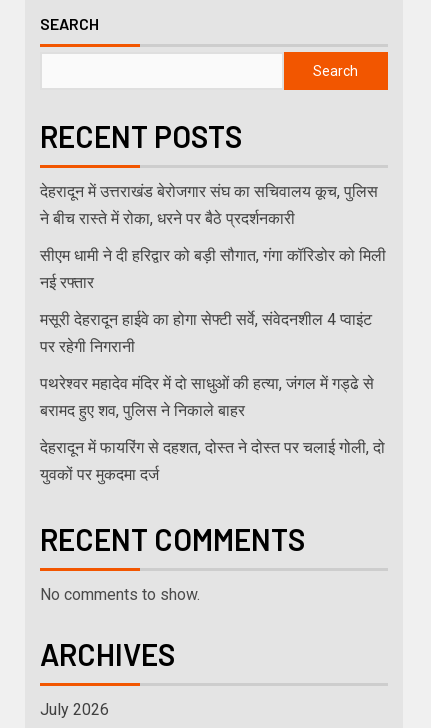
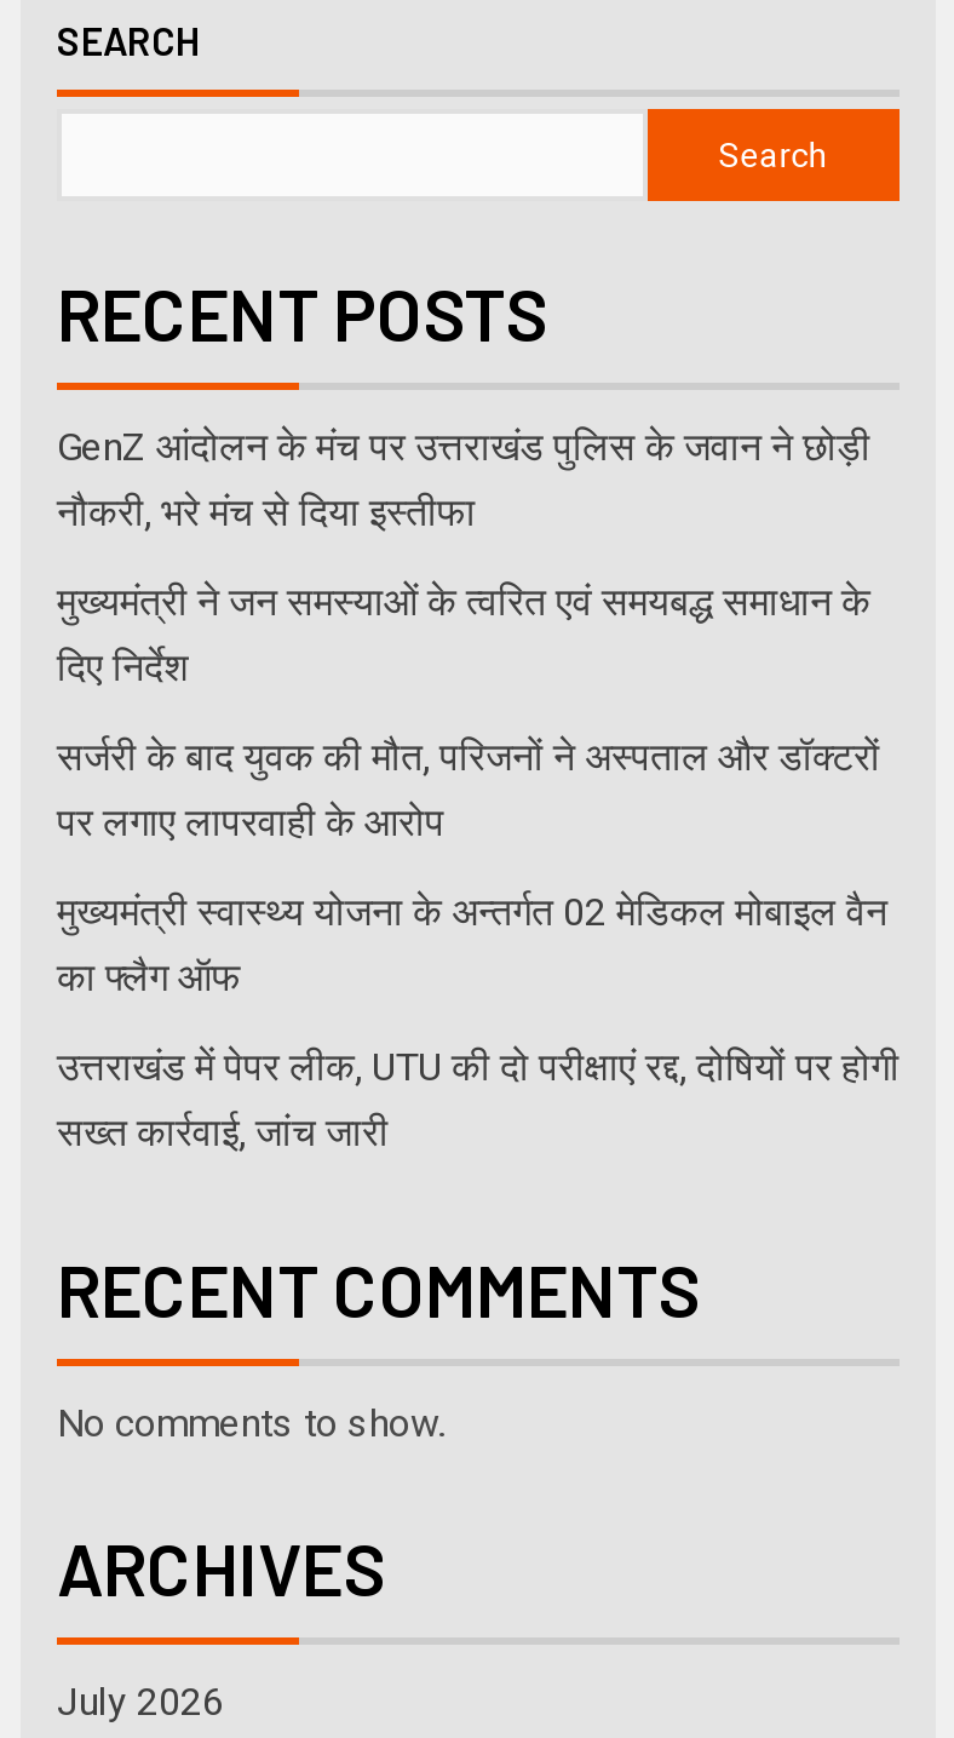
[40,182,378,228] देहरादून में उत्तराखंड बेरोजगार संघ का सचिवालय कूच, पुलिस | ने बीच रास्ते में रोका, धरने पर बैठे प्रदर्शनकारी -> [57,423,870,535] GenZ आंदोलन के मंच पर उत्तराखंड पुलिस के जवान ने छोड़ी | नौकरी, भरे मंच से दिया इस्तीफा
[40,246,386,292] सीएम धामी ने दी हरिद्वार को बड़ी सौगात, गंगा कॉरिडोर को मिली | नई रफ्तार -> [57,578,870,690] मुख्यमंत्री ने जन समस्याओं के त्वरित एवं समयबद्ध समाधान के | दिए निर्देश
[40,310,372,356] मसूरी देहरादून हाईवे का होगा सेफ्टी सर्वे, संवेदनशील 4 प्वाइंट | पर रहेगी निगरानी -> [57,733,880,845] सर्जरी के बाद युवक की मौत, परिजनों ने अस्पताल और डॉक्टरों | पर लगाए लापरवाही के आरोप
[40,374,374,420] पथरेश्वर महादेव मंदिर में दो साधुओं की हत्या, जंगल में गड्ढे से | बरामद हुए शव, पुलिस ने निकाले बाहर -> [57,888,887,1000] मुख्यमंत्री स्वास्थ्य योजना के अन्तर्गत 02 मेडिकल मोबाइल वैन | का फ्लैग ऑफ
[40,438,385,484] देहरादून में फायरिंग से दहशत, दोस्त ने दोस्त पर चलाई गोली, दो | युवकों पर मुकदमा दर्ज -> [57,1044,900,1155] उत्तराखंड में पेपर लीक, UTU की दो परीक्षाएं रद्द, दोषियों पर होगी | सख्त कार्रवाई, जांच जारी

